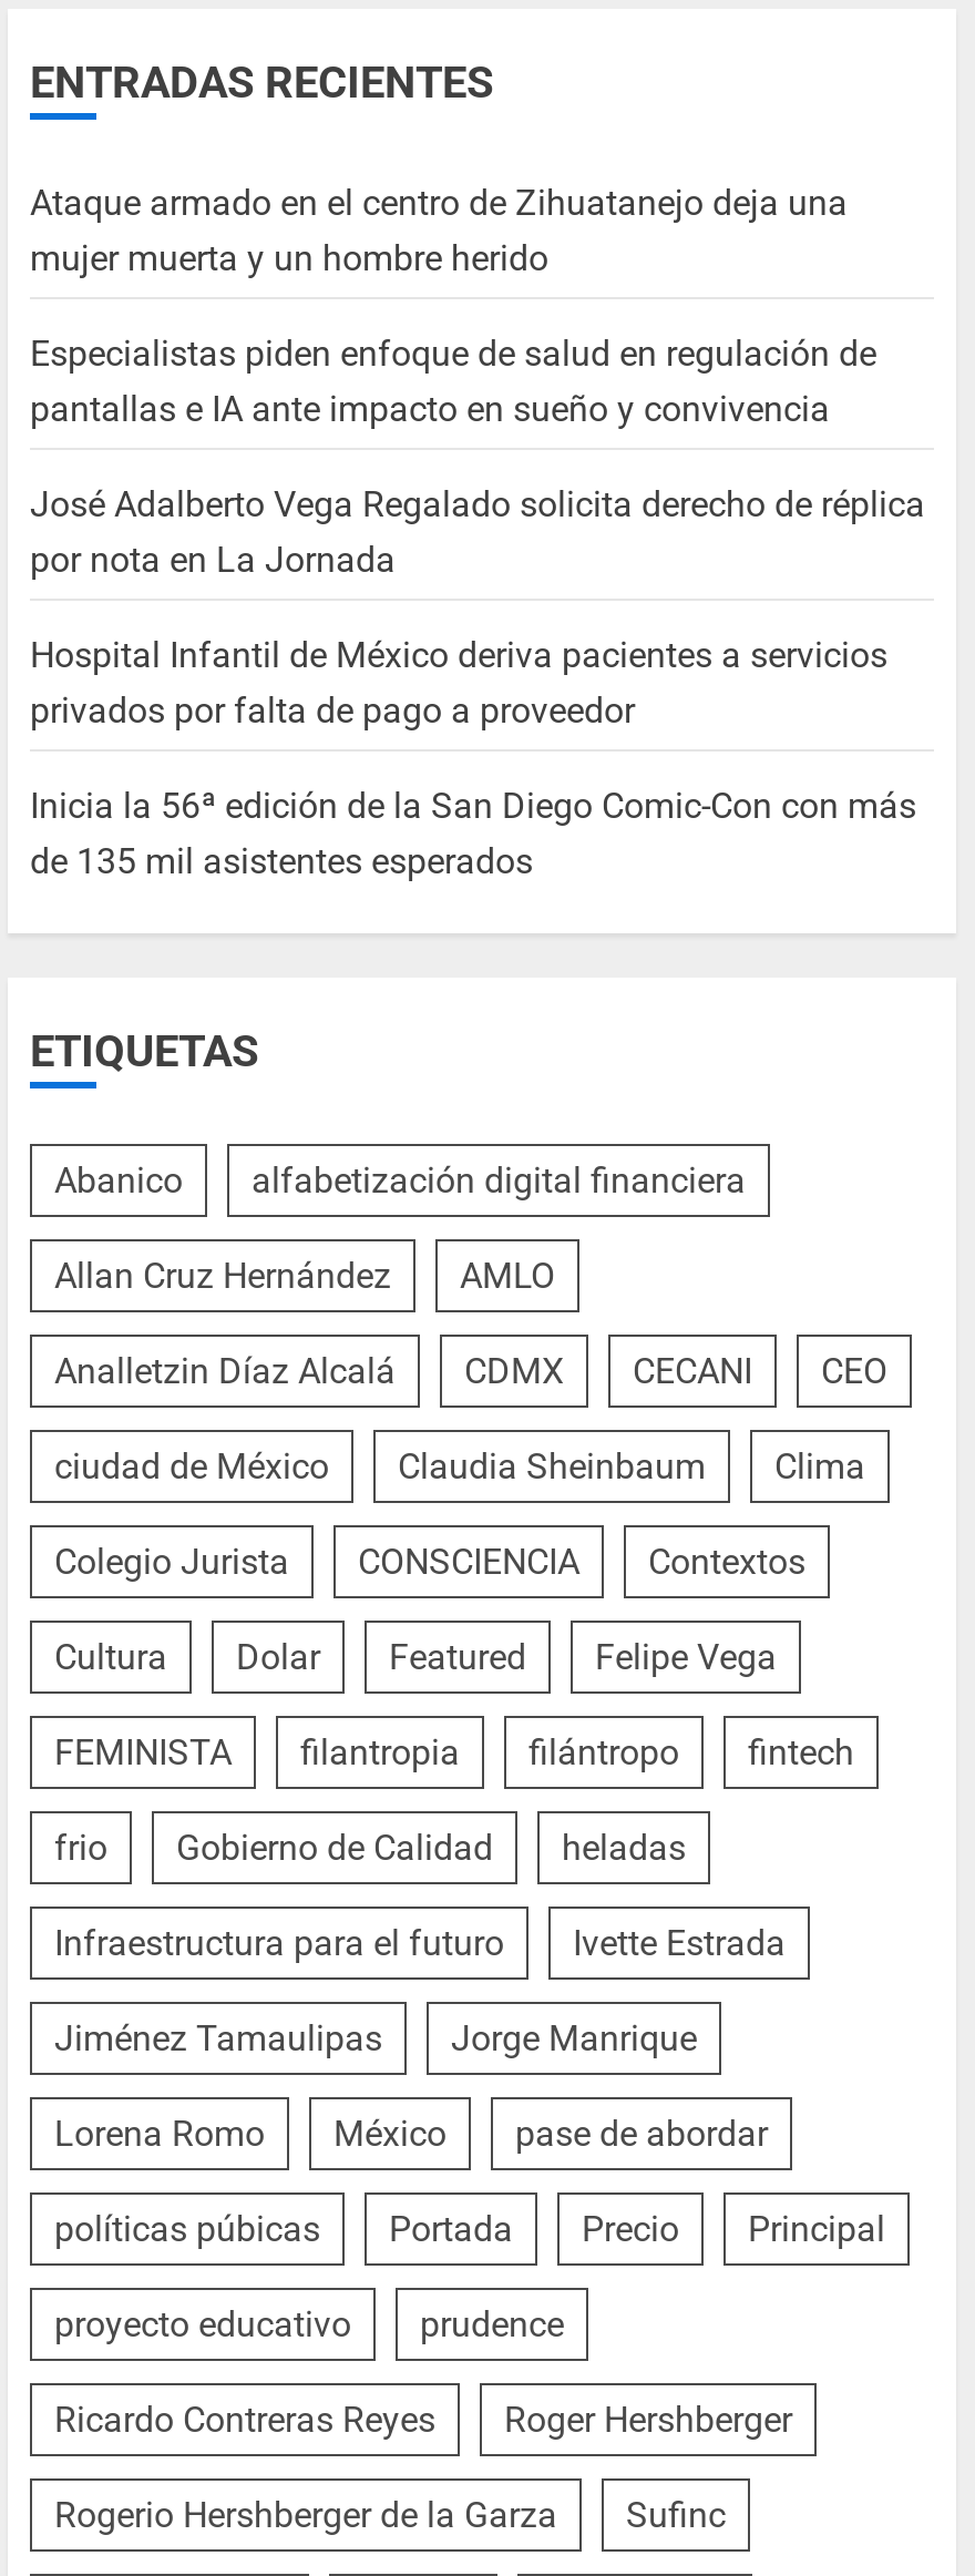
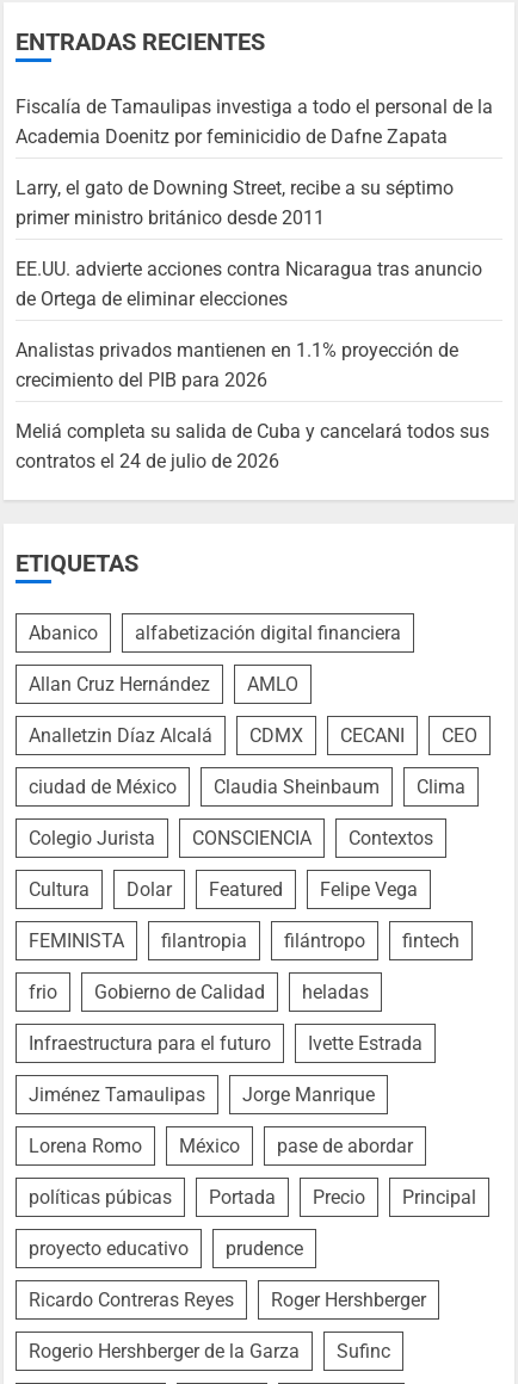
[30,182,848,280] Ataque armado en el centro de Zihuatanejo deja una | mujer muerta y un hombre herido -> [16,96,493,148] Fiscalía de Tamaulipas investiga a todo el personal de la | Academia Doenitz por feminicidio de Dafne Zapata
[30,333,876,431] Especialistas piden enfoque de salud en regulación de | pantallas e IA ante impacto en sueño y convivencia -> [16,177,454,229] Larry, el gato de Downing Street, recibe a su séptimo | primer ministro británico desde 2011
[30,484,925,581] José Adalberto Vega Regalado solicita derecho de réplica | por nota en La Jornada -> [16,258,482,311] EE.UU. advierte acciones contra Nicaragua tras anuncio | de Ortega de eliminar elecciones
[30,635,887,732] Hospital Infantil de México deriva pacientes a servicios | privados por falta de pago a proveedor -> [16,339,458,392] Analistas privados mantienen en 1.1% proyección de | crecimiento del PIB para 2026
[30,785,916,883] Inicia la 56ª edición de la San Diego Comic-Con con más | de 135 mil asistentes esperados -> [16,420,489,473] Meliá completa su salida de Cuba y cancelará todos sus | contratos el 24 de julio de 2026

